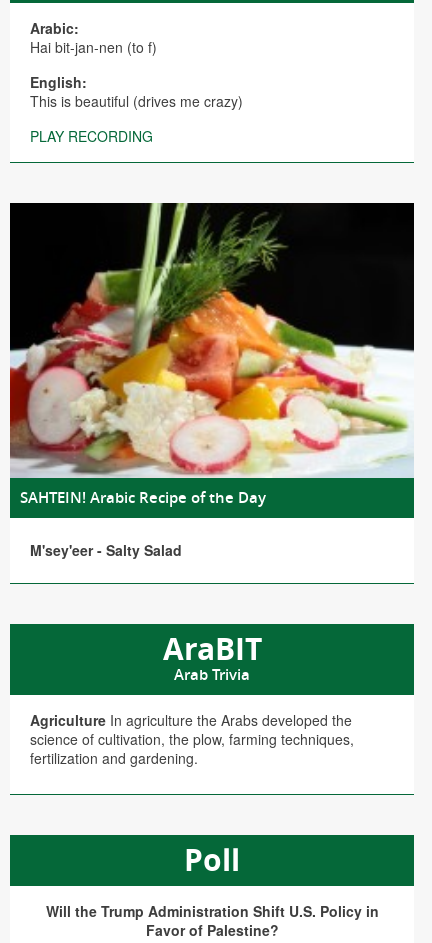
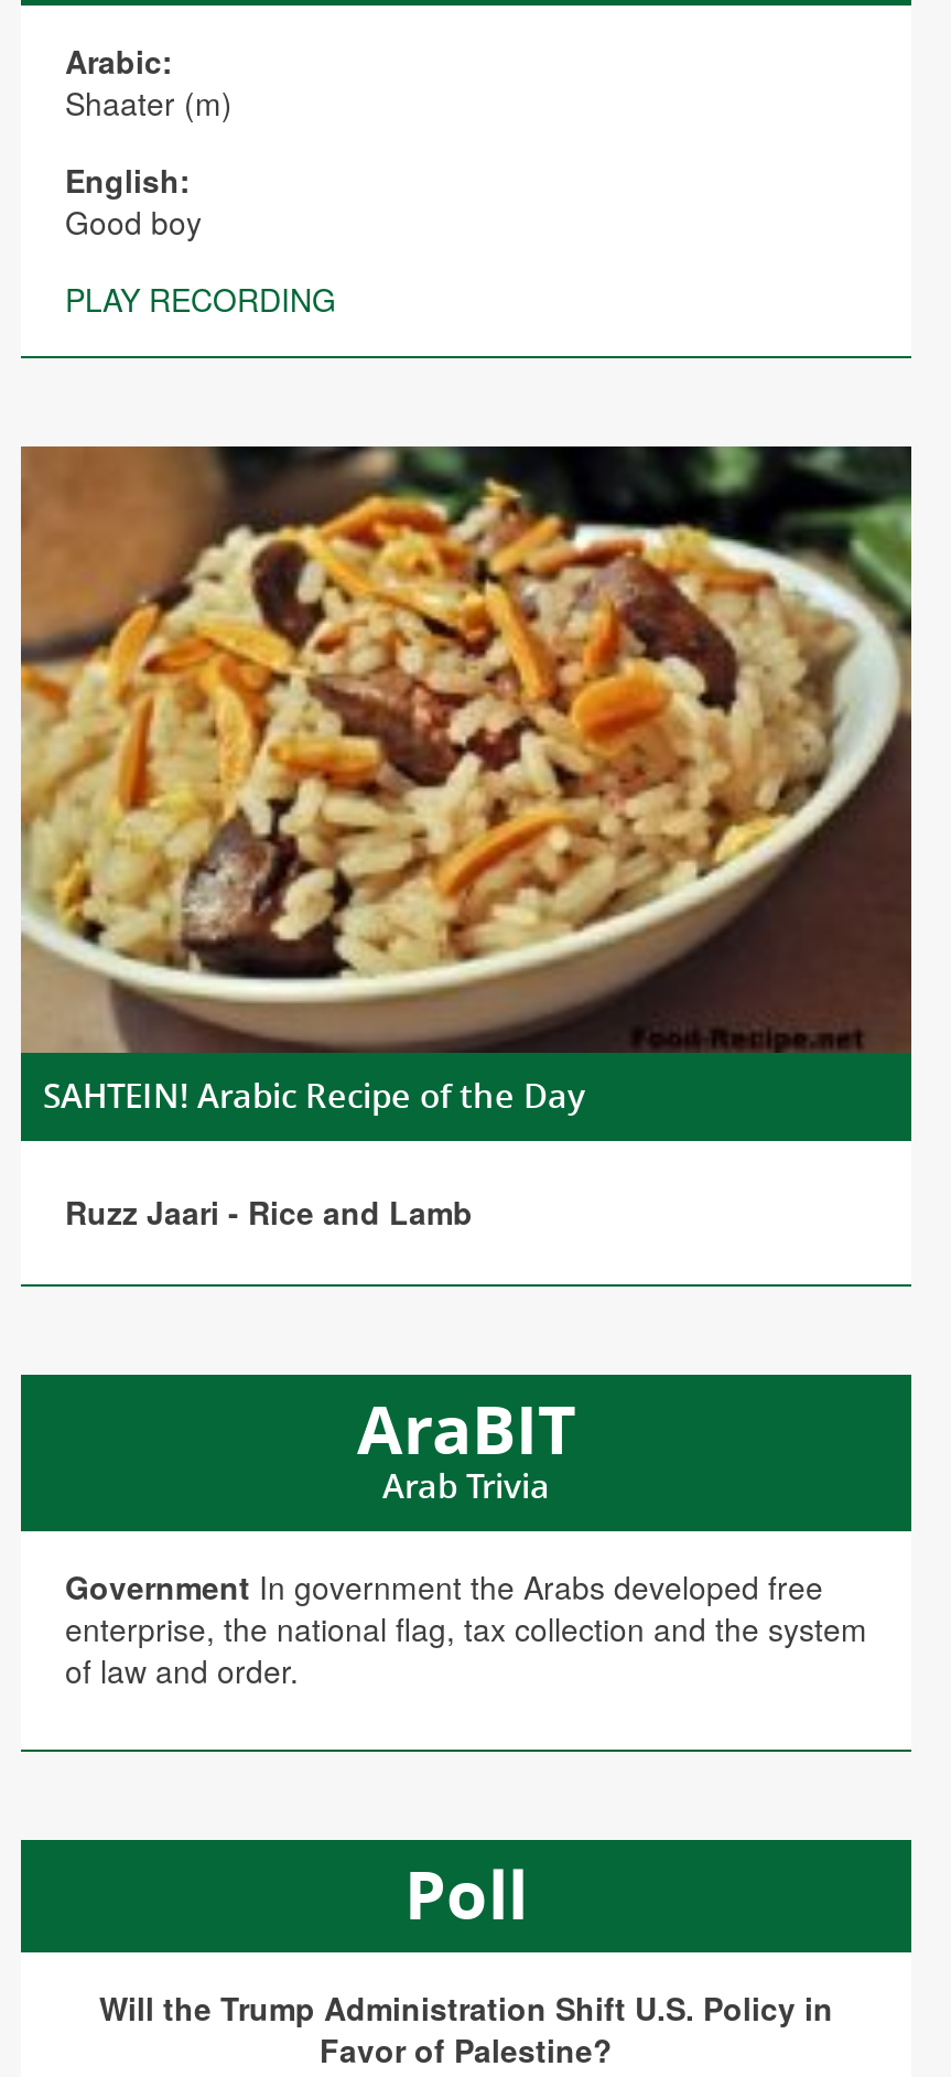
[30,37,157,57] Hai bit-jan-nen (to f) -> [65,80,233,124] Shaater (m)
[30,91,243,111] This is beautiful (drives me crazy) -> [65,199,202,243] Good boy
[9,202,415,479] [image] -> [19,445,914,1054] [image]
[30,540,182,560] M'sey'eer - Salty Salad -> [65,1188,473,1233] Ruzz Jaari - Rice and Lamb
[30,710,354,768] Agriculture In agriculture the Arabs developed the | science of cultivation, the plow, farming techniques, | fertilization and gardening. -> [65,1563,867,1691] Government In government the Arabs developed free | enterprise, the national flag, tax collection and the system | of law and order.

